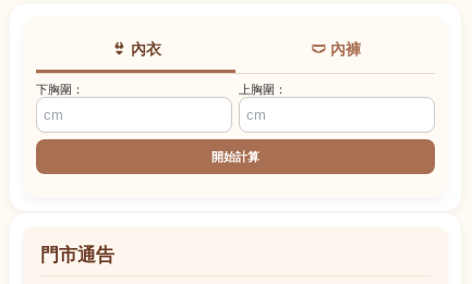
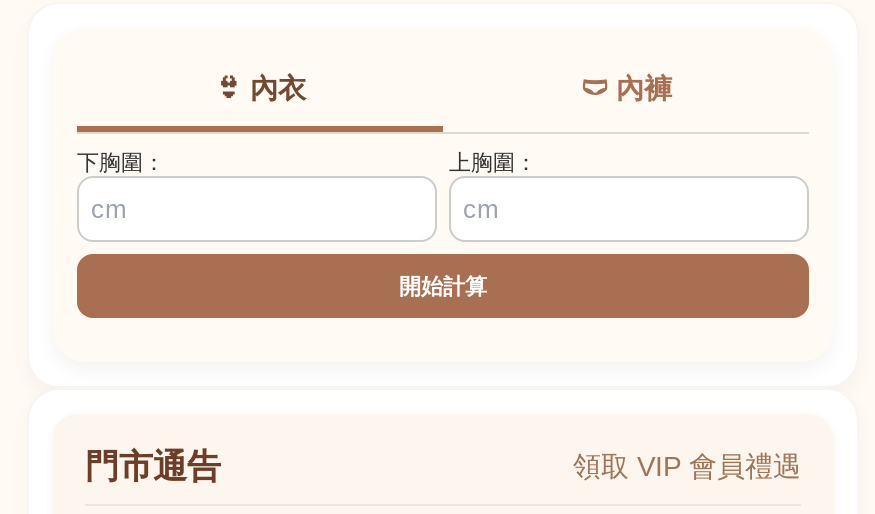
none -> [573,450,801,482] 領取 VIP 會員禮遇

